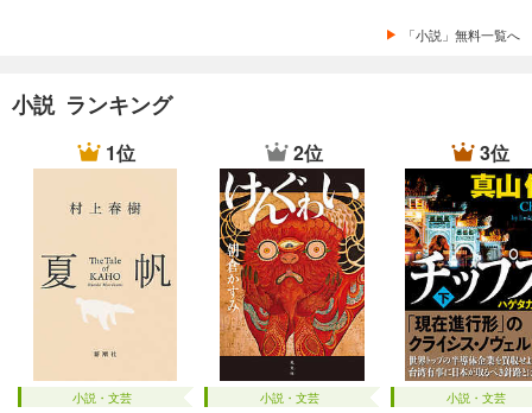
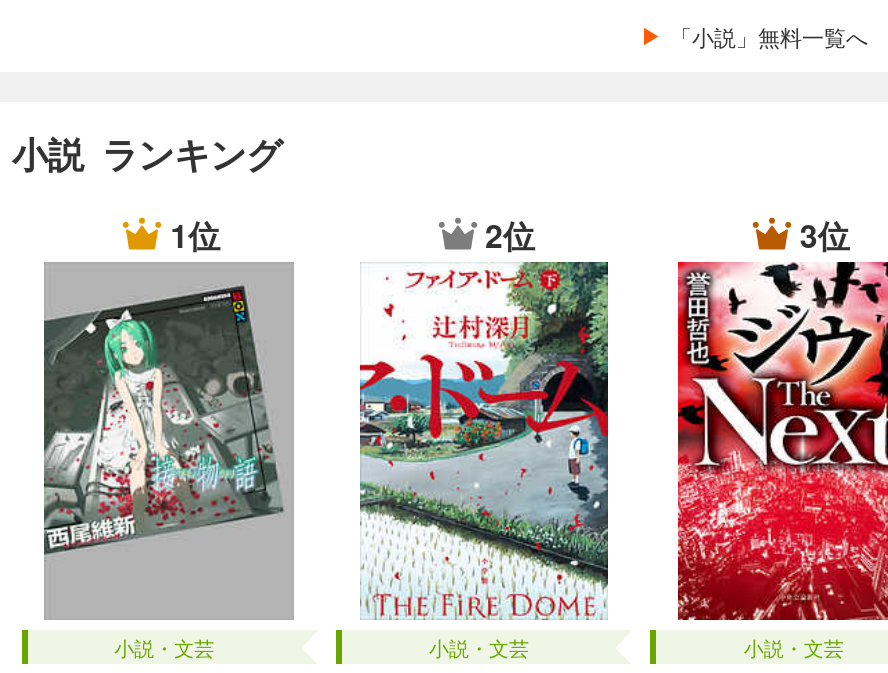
[31,170,178,380] [image] -> [42,262,294,620] [image]
[218,167,366,382] [image] -> [358,260,610,620] [image]
[404,167,528,382] [image] -> [674,260,882,622] [image]

